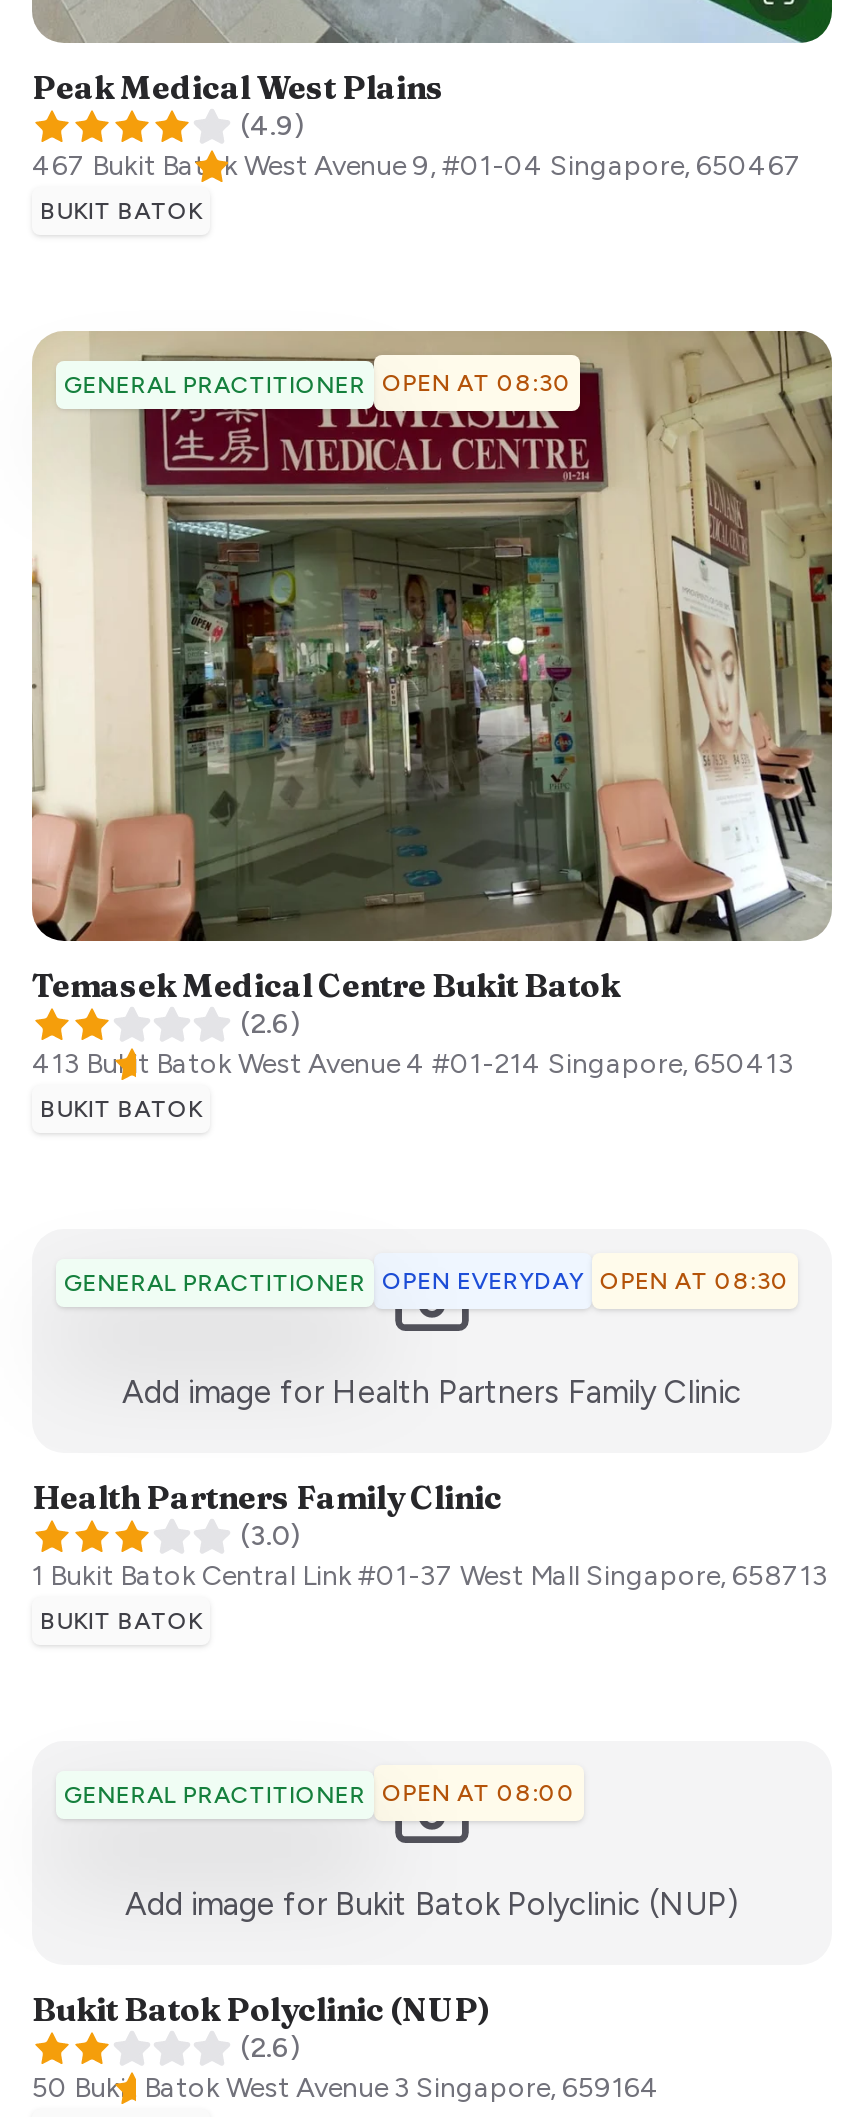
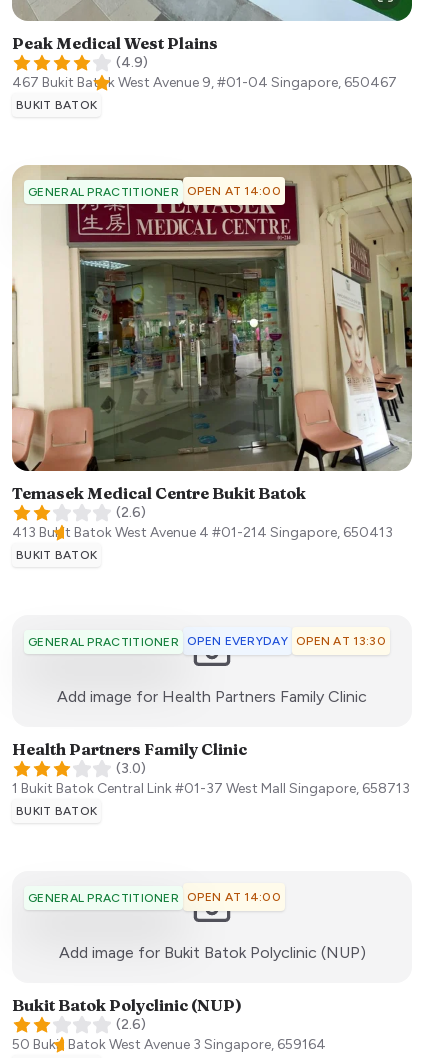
[64,369,572,399] GENERAL PRACTITIONER OPEN AT 08:30 -> [28,184,281,199] GENERAL PRACTITIONER OPEN AT 14:00
[64,1268,790,1298] GENERAL PRACTITIONER OPEN EVERYDAY OPEN AT 08:30 -> [28,634,386,649] GENERAL PRACTITIONER OPEN EVERYDAY OPEN AT 13:30
[64,1780,576,1810] GENERAL PRACTITIONER OPEN AT 08:00 -> [28,890,281,905] GENERAL PRACTITIONER OPEN AT 14:00

